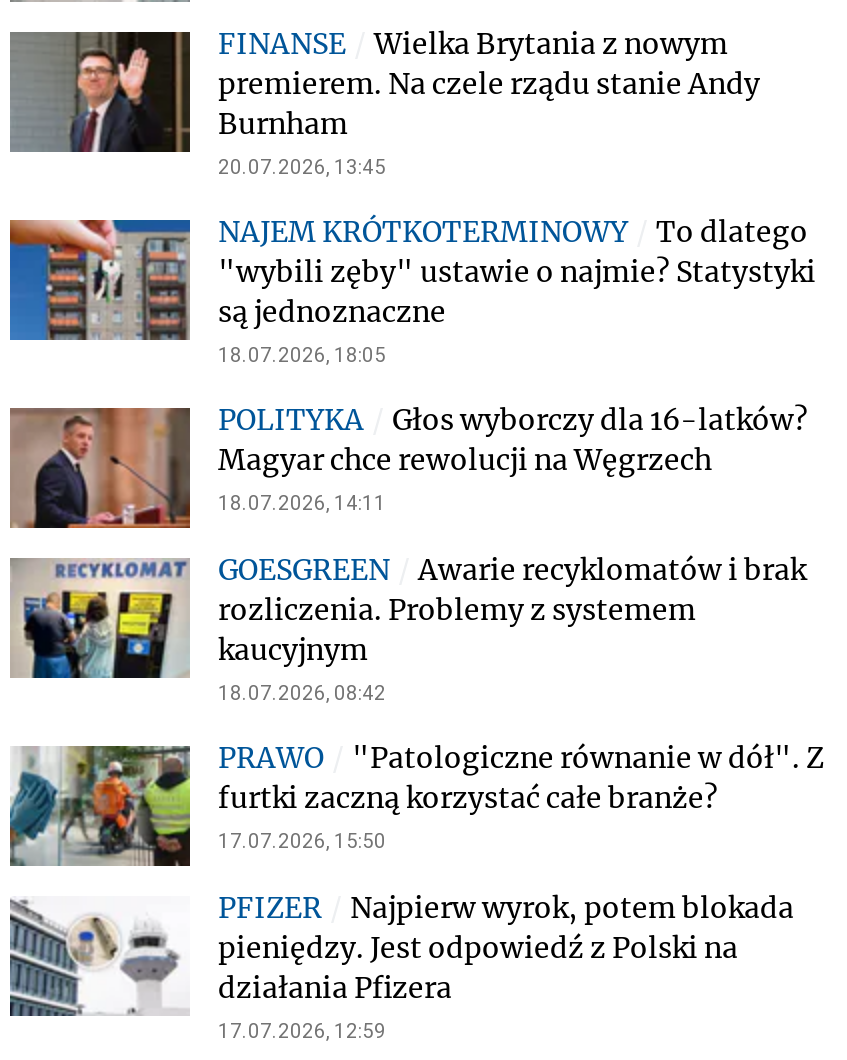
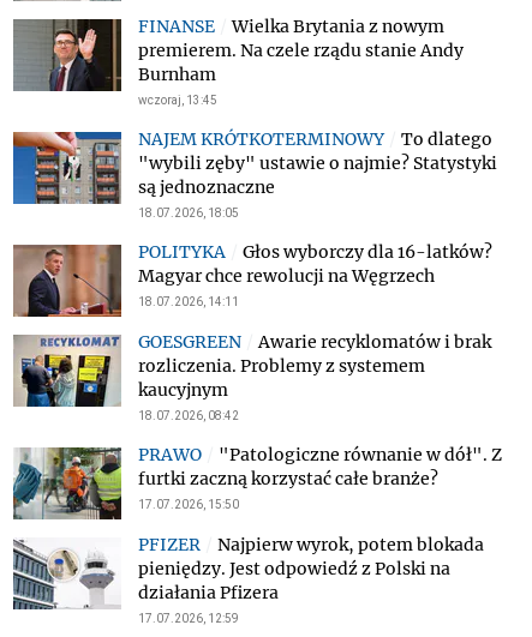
[218,156,386,178] 20.07.2026, 13:45 -> [138,94,217,107] wczoraj, 13:45

